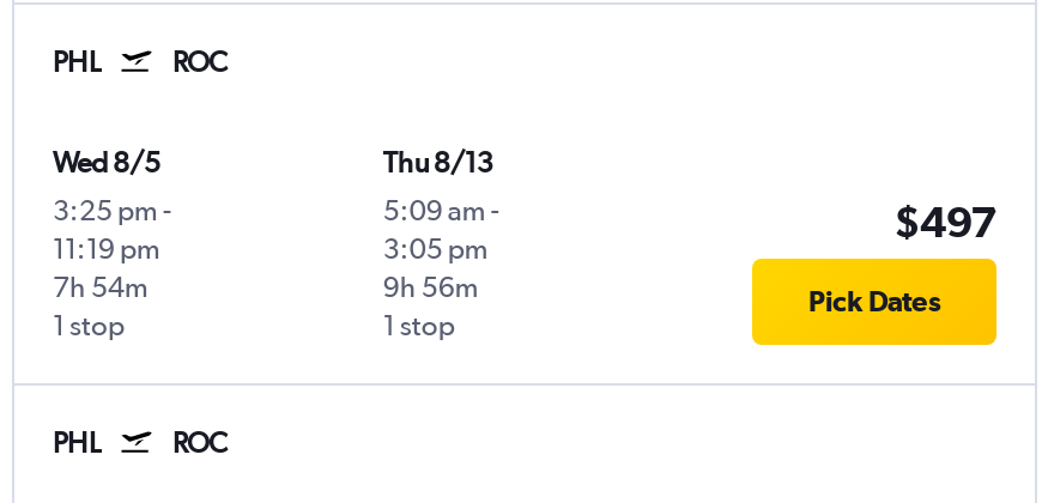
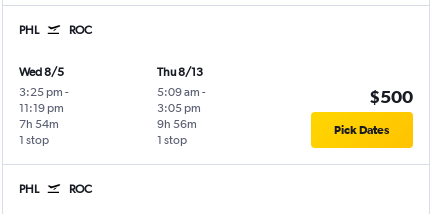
[893,197,996,245] $497 -> [369,86,413,106] $500

